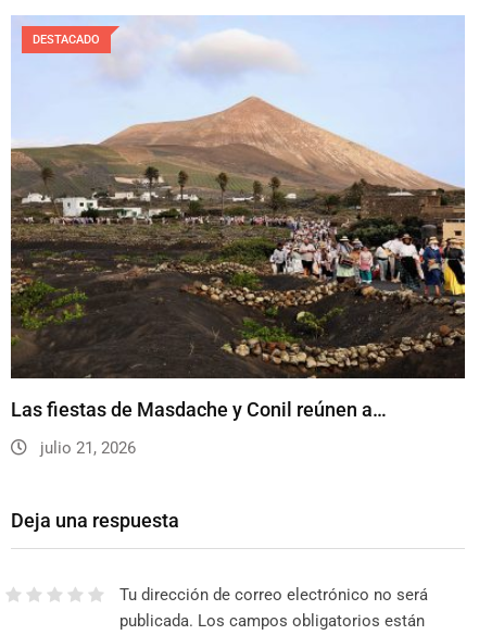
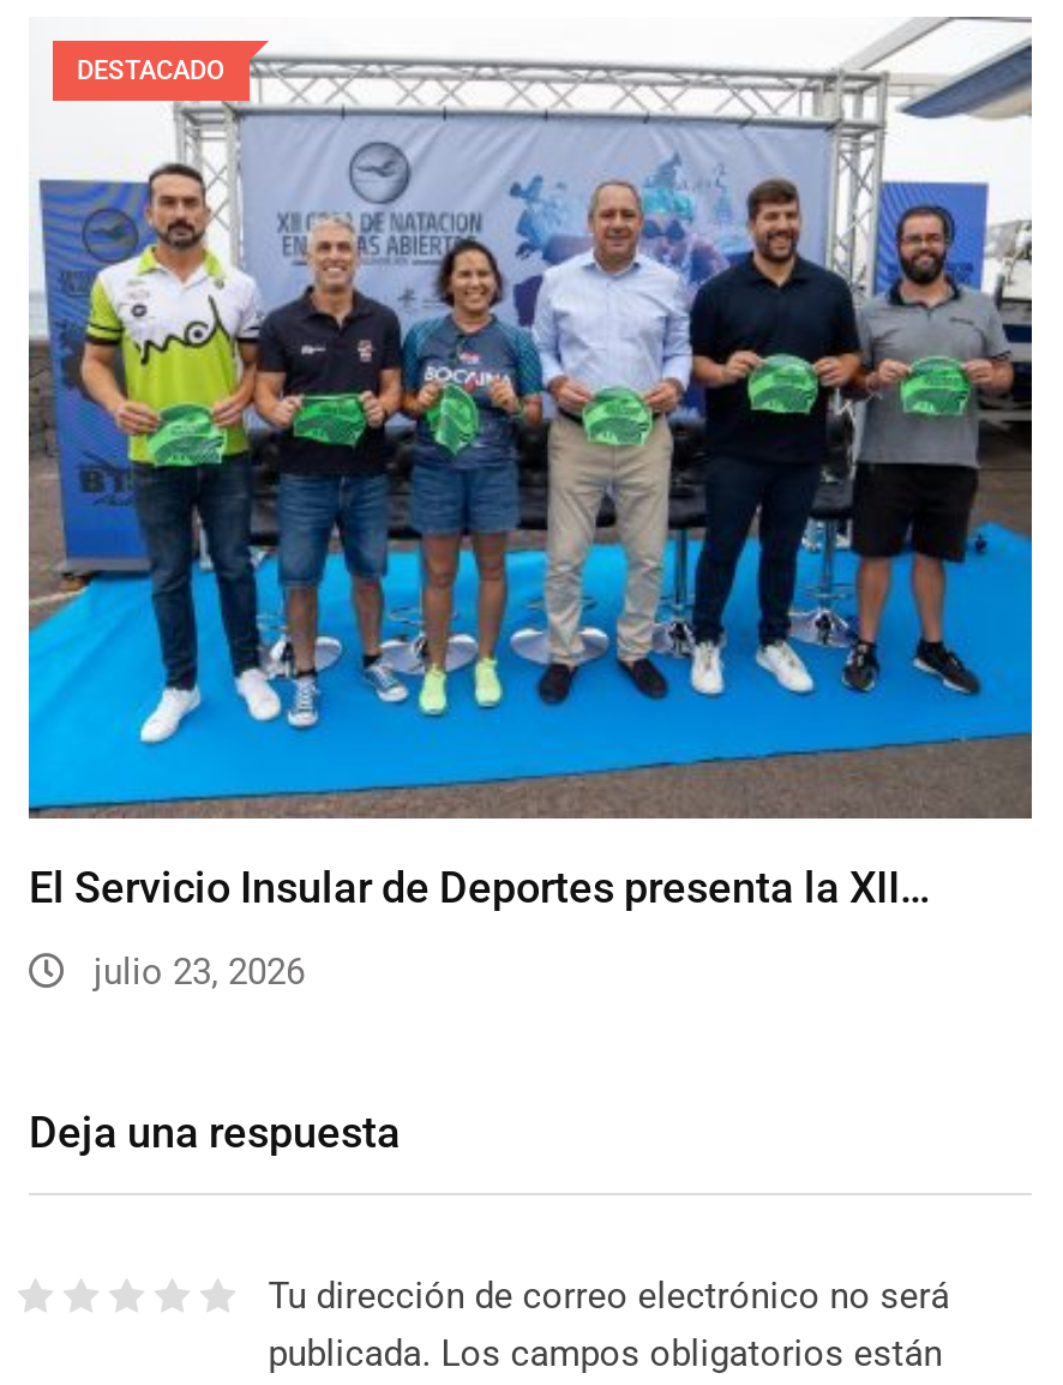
[10,15,466,421] [image] | Las fiestas de Masdache y Conil reúnen a… -> [26,17,1034,912] [image] | El Servicio Insular de Deportes presenta la XII…
[36,438,136,458] julio 21, 2026 -> [84,951,305,994] julio 23, 2026

